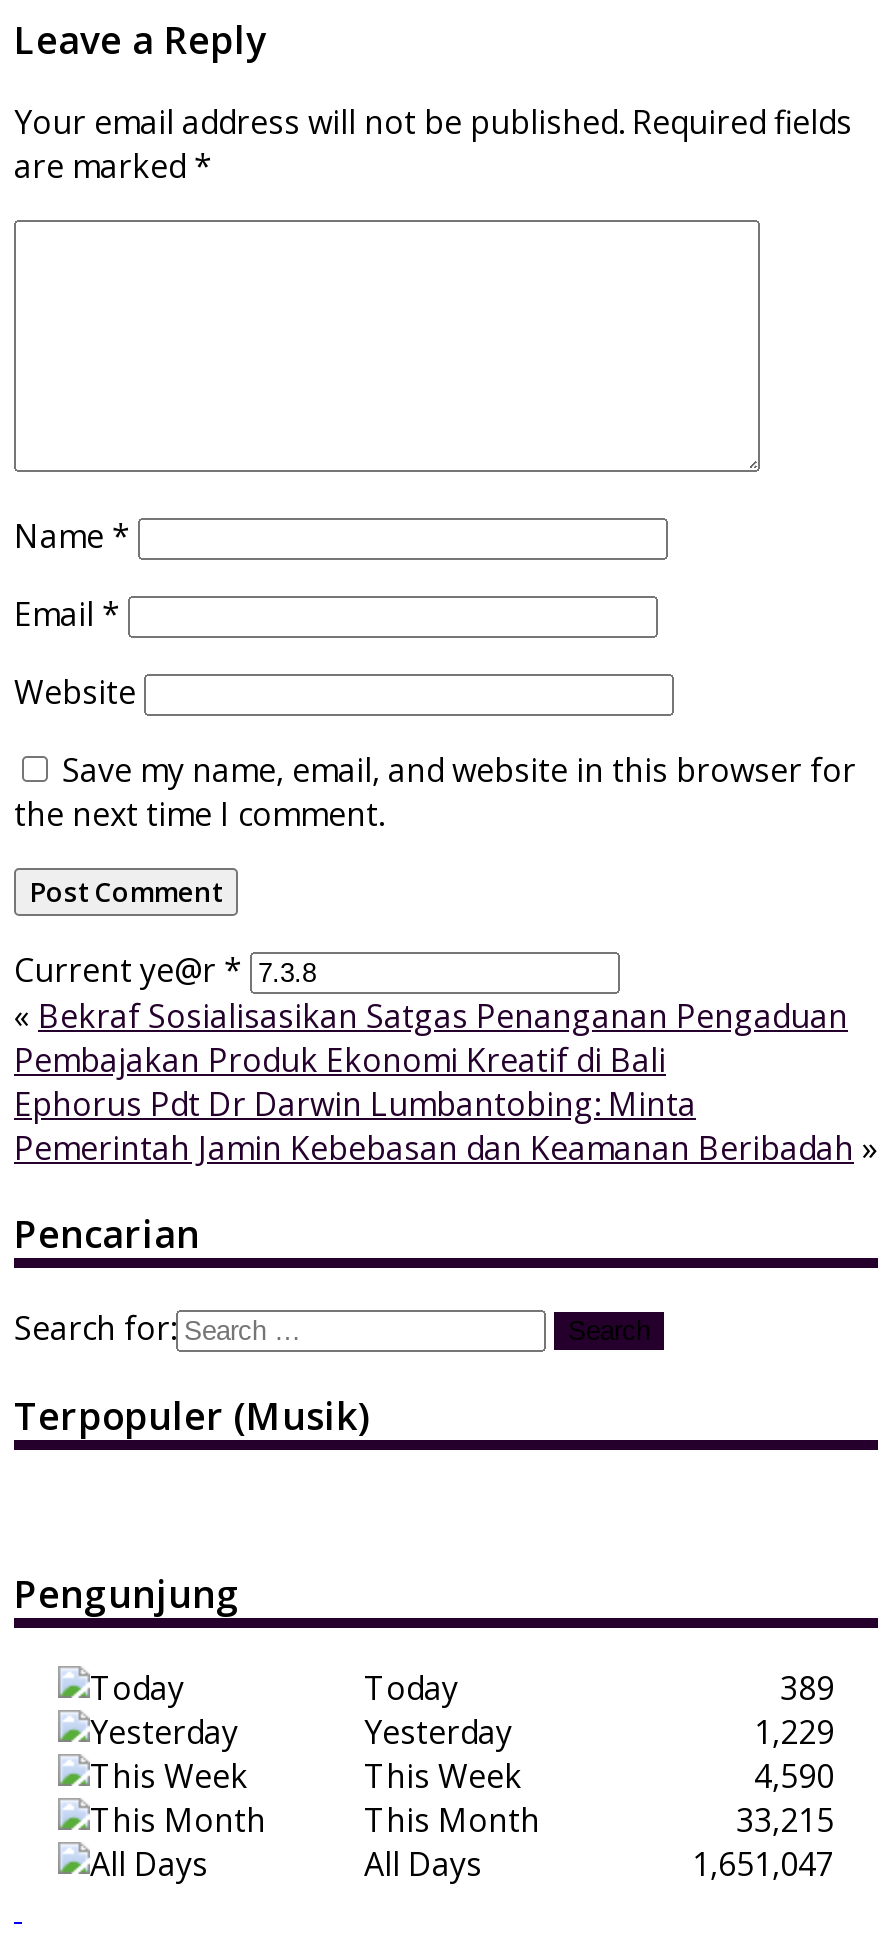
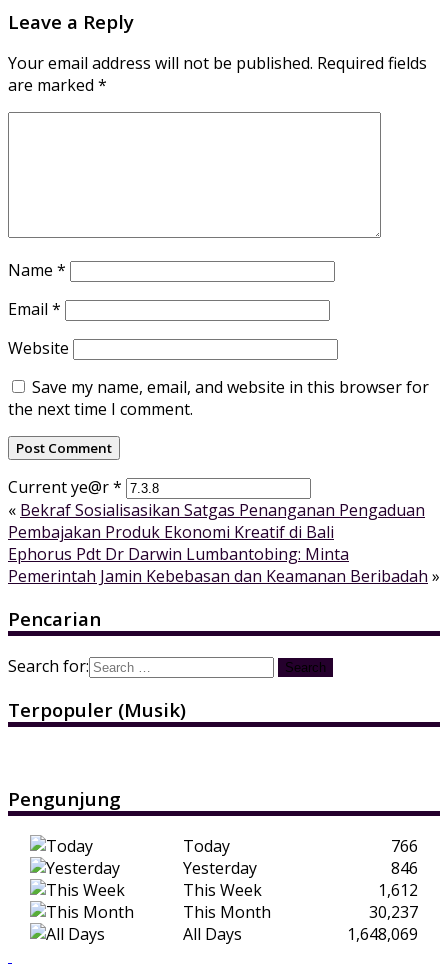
[780,1666,834,1710] 389 -> [391,835,418,857] 766
[754,1710,834,1754] 1,229 -> [391,857,418,879] 846
[754,1754,834,1798] 4,590 -> [378,879,418,901] 1,612
[736,1798,834,1842] 33,215 -> [369,901,418,923] 30,237
[692,1842,834,1886] 1,651,047 -> [347,923,418,945] 1,648,069

